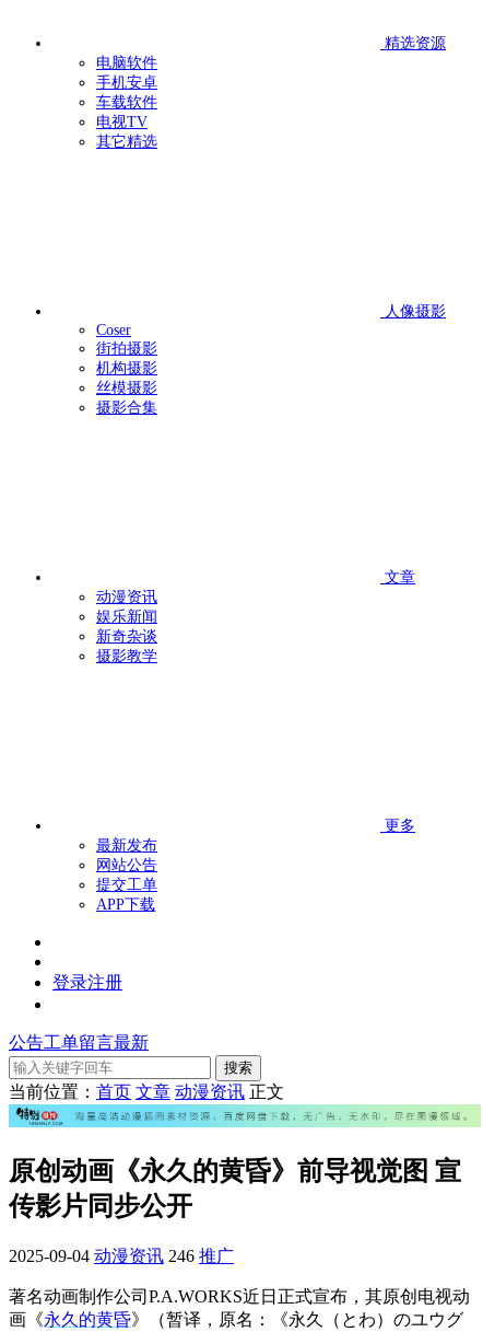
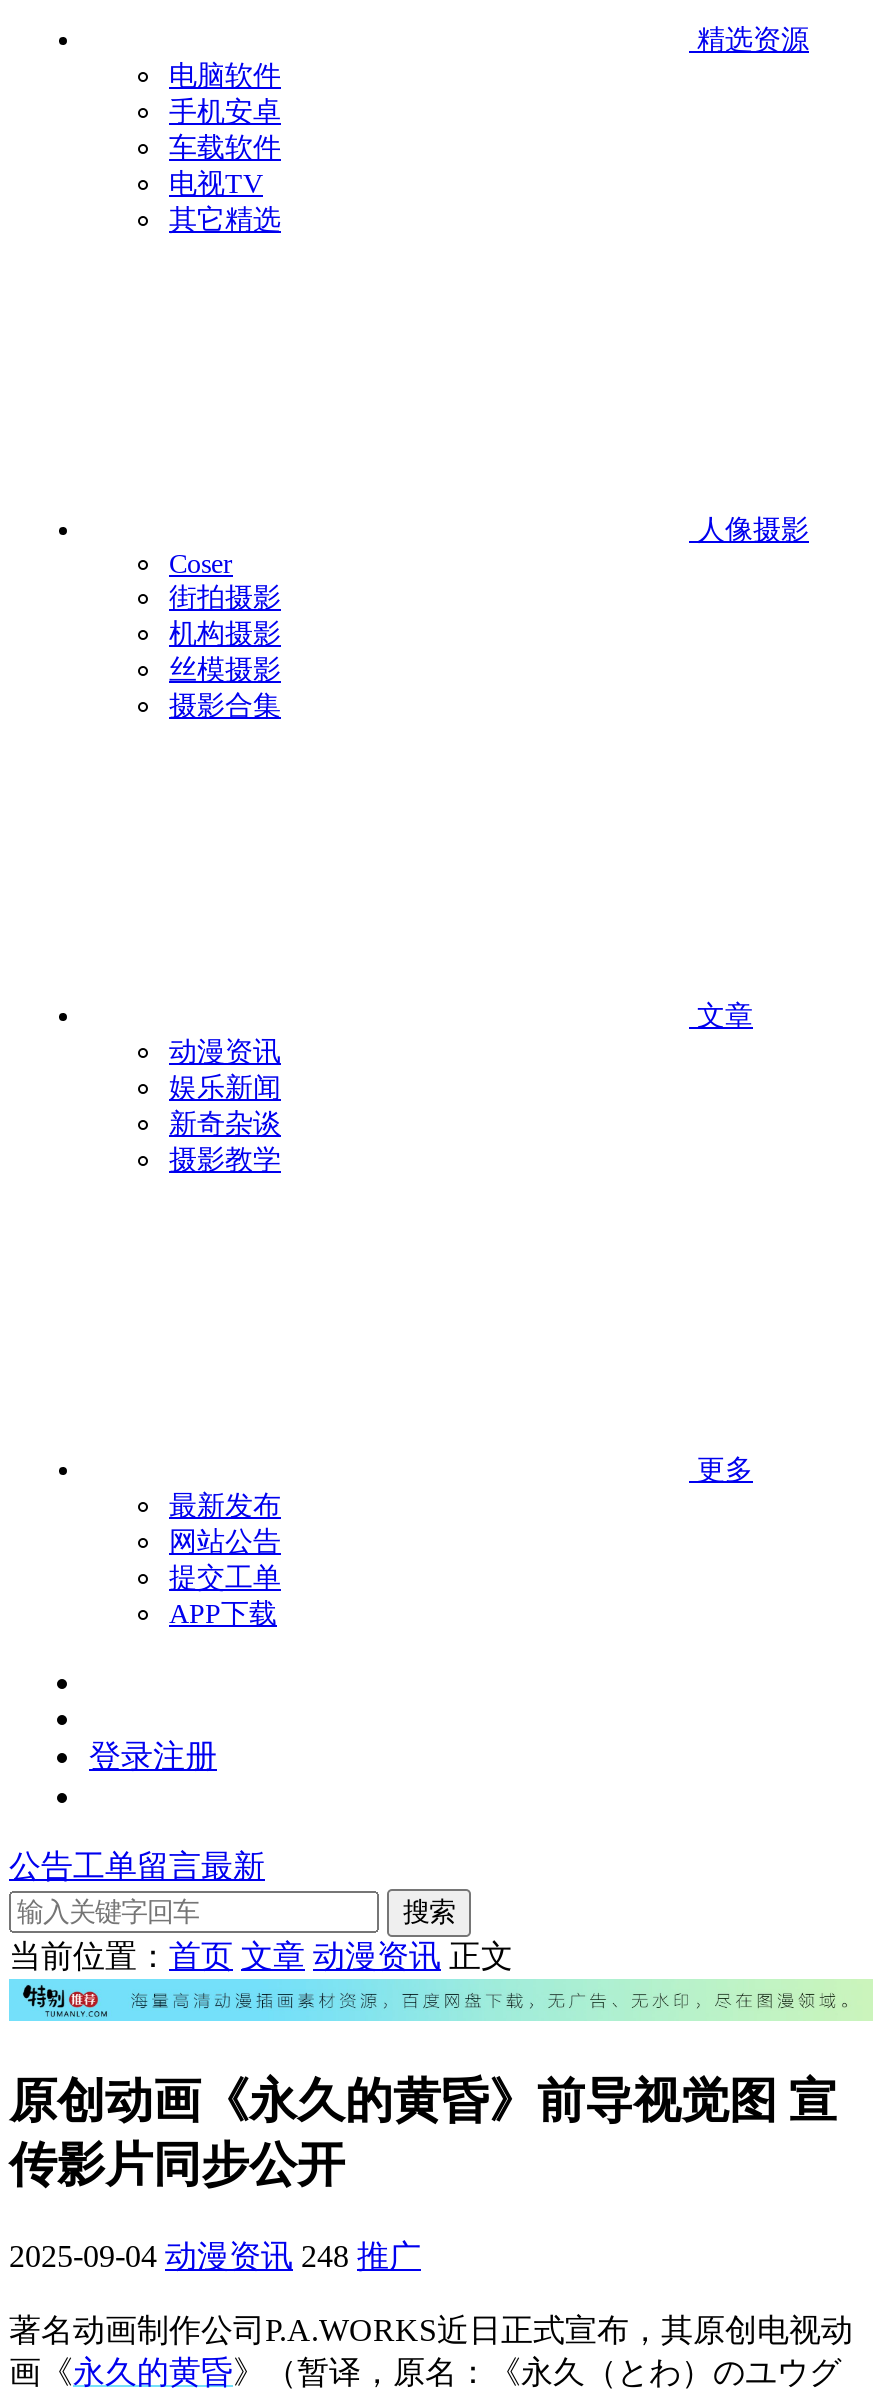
[9,1247,234,1265] 2025-09-04 动漫资讯 246 推广 -> [9,2239,421,2273] 2025-09-04 动漫资讯 248 推广

